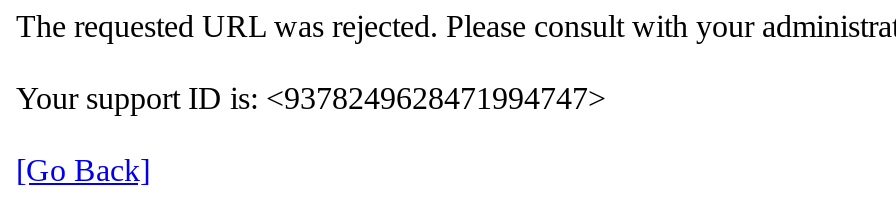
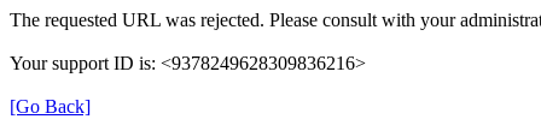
[16,81,606,115] Your support ID is: <9378249628471994747> -> [10,53,366,73] Your support ID is: <9378249628309836216>

